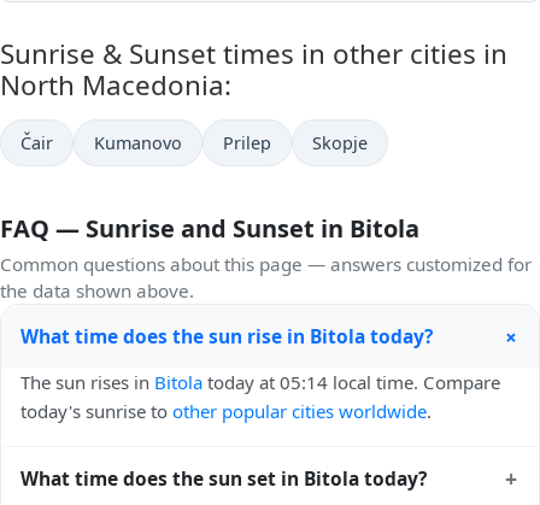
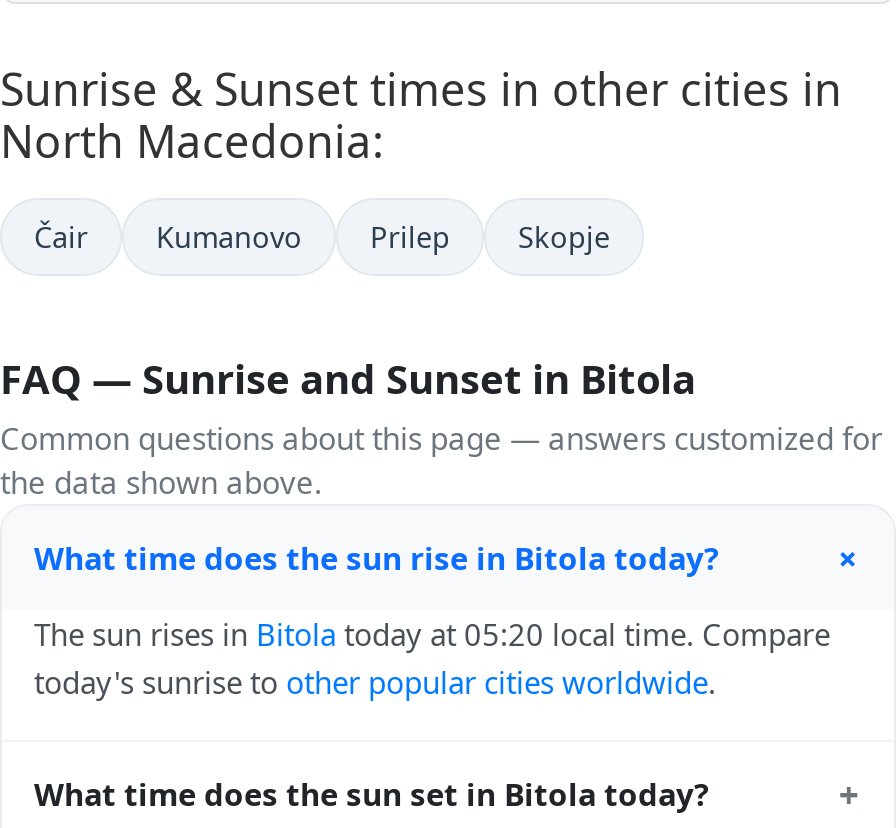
[20,370,500,394] The sun rises in Bitola today at 05:14 local time. Compare -> [34,614,830,654] The sun rises in Bitola today at 05:20 local time. Compare

